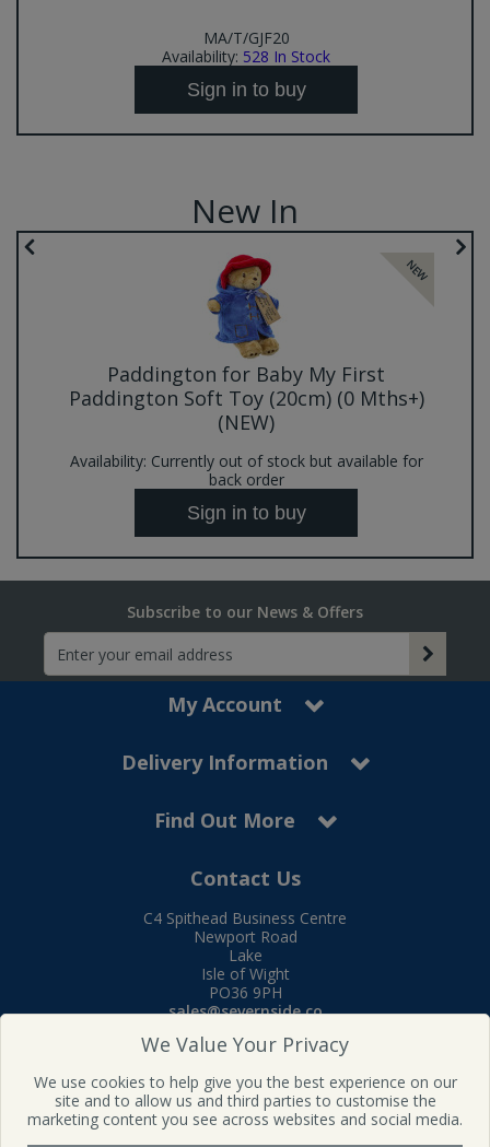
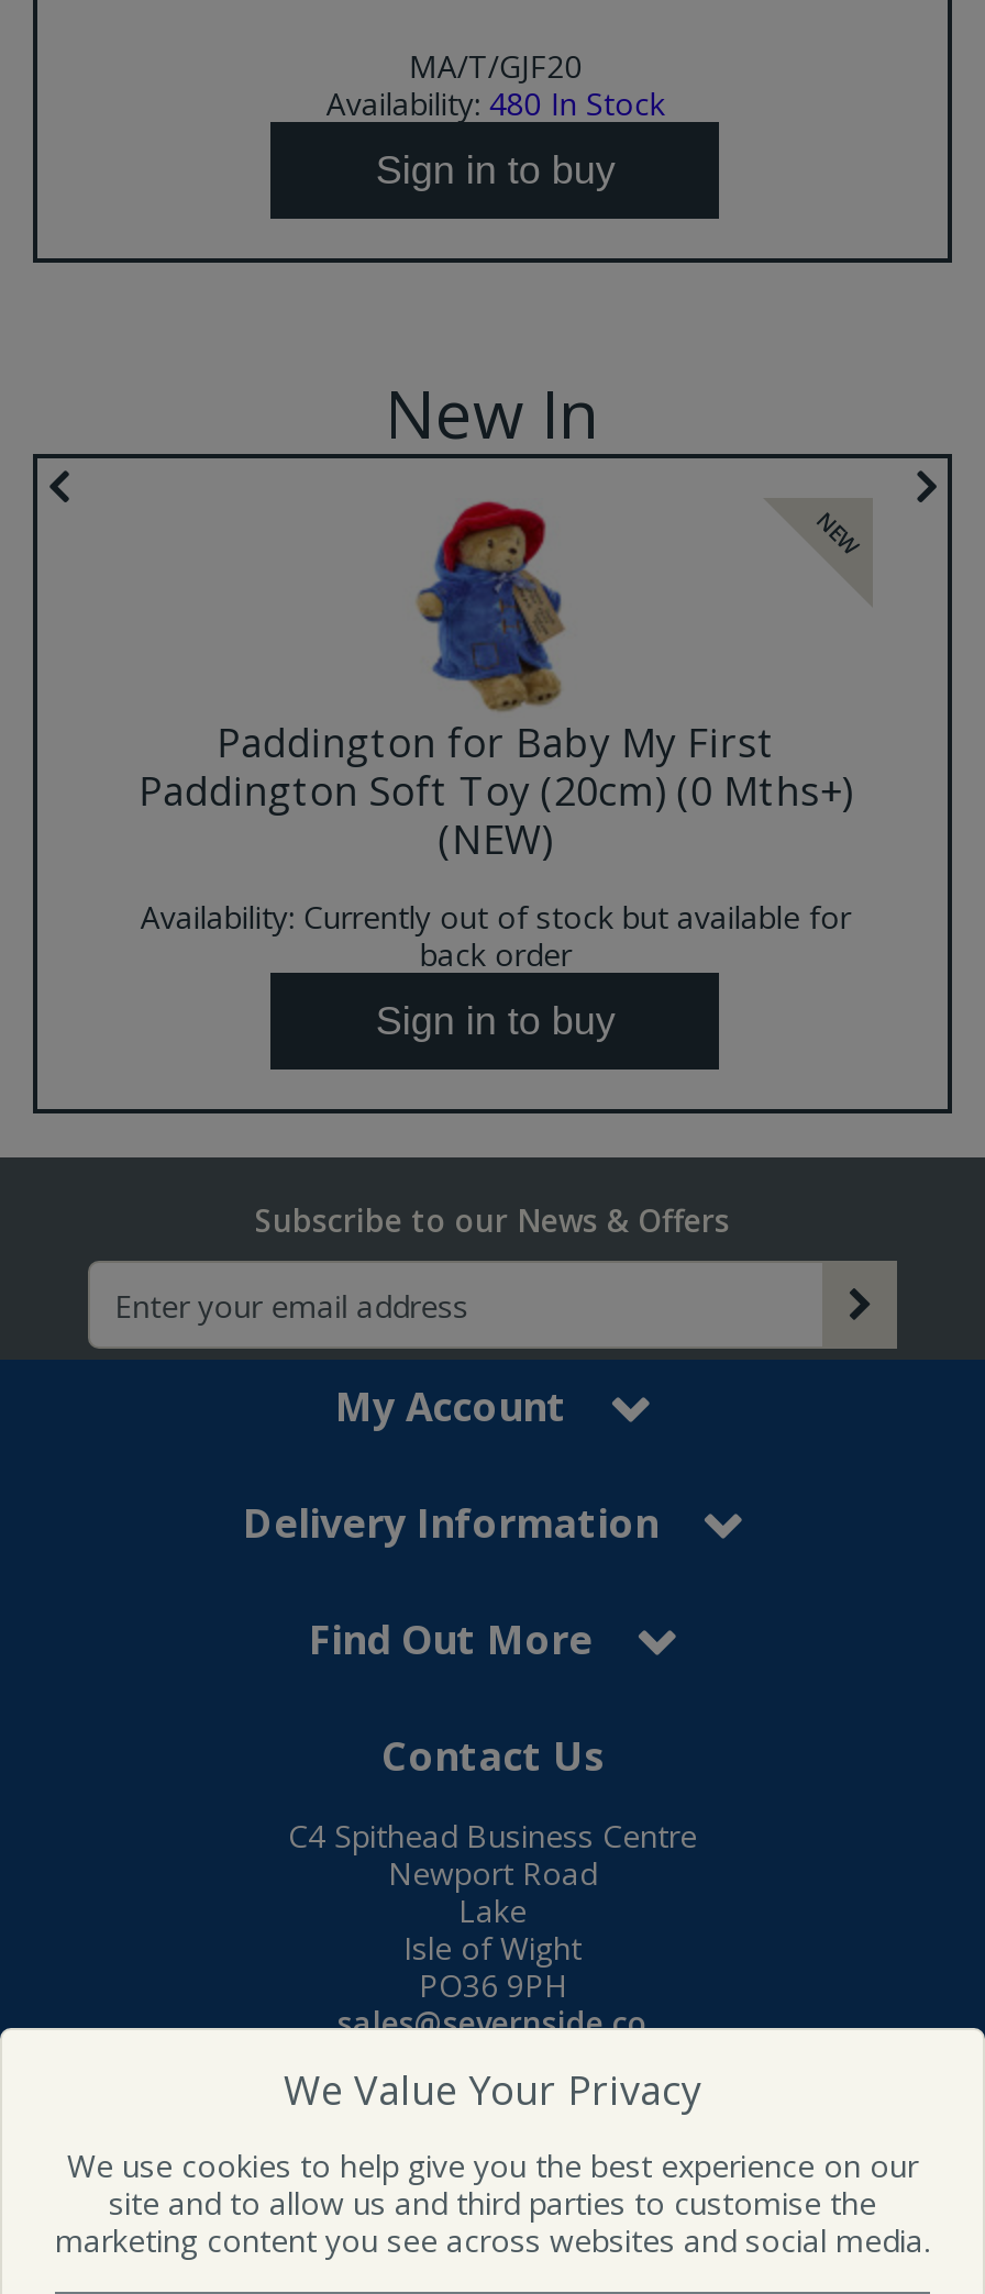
[162,46,331,67] Availability: 528 In Stock -> [326,83,665,124] Availability: 480 In Stock

